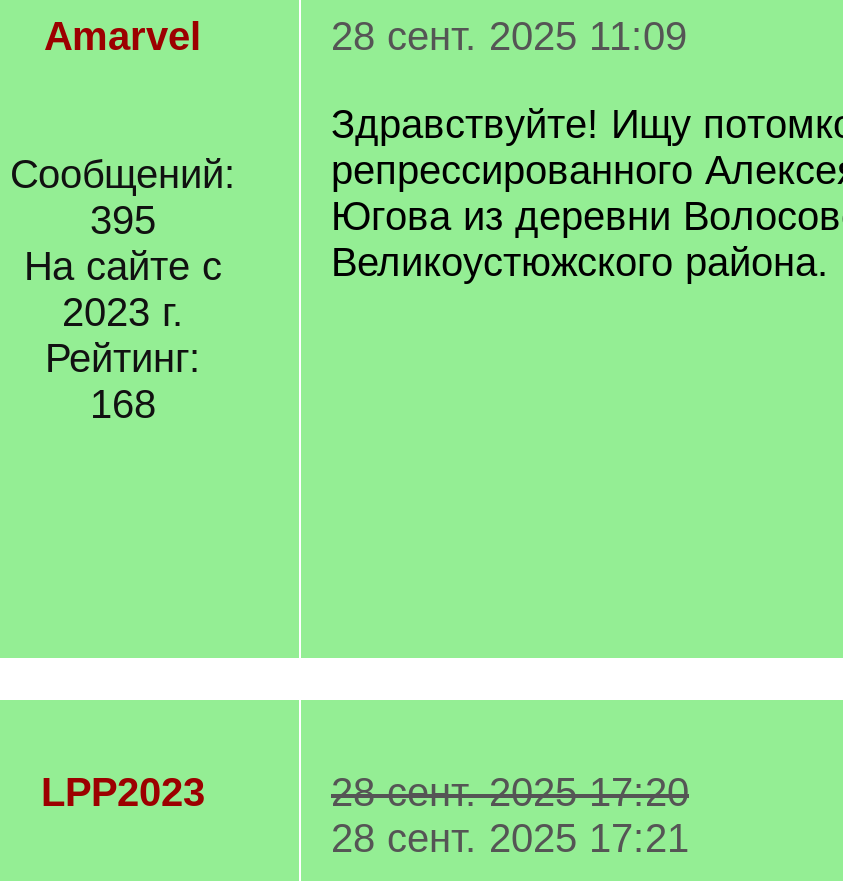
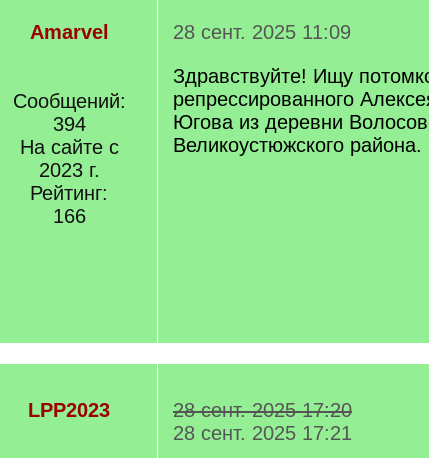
[90,198,156,242] 395 -> [52,113,85,135] 394
[90,382,156,426] 168 -> [52,205,85,227] 166

